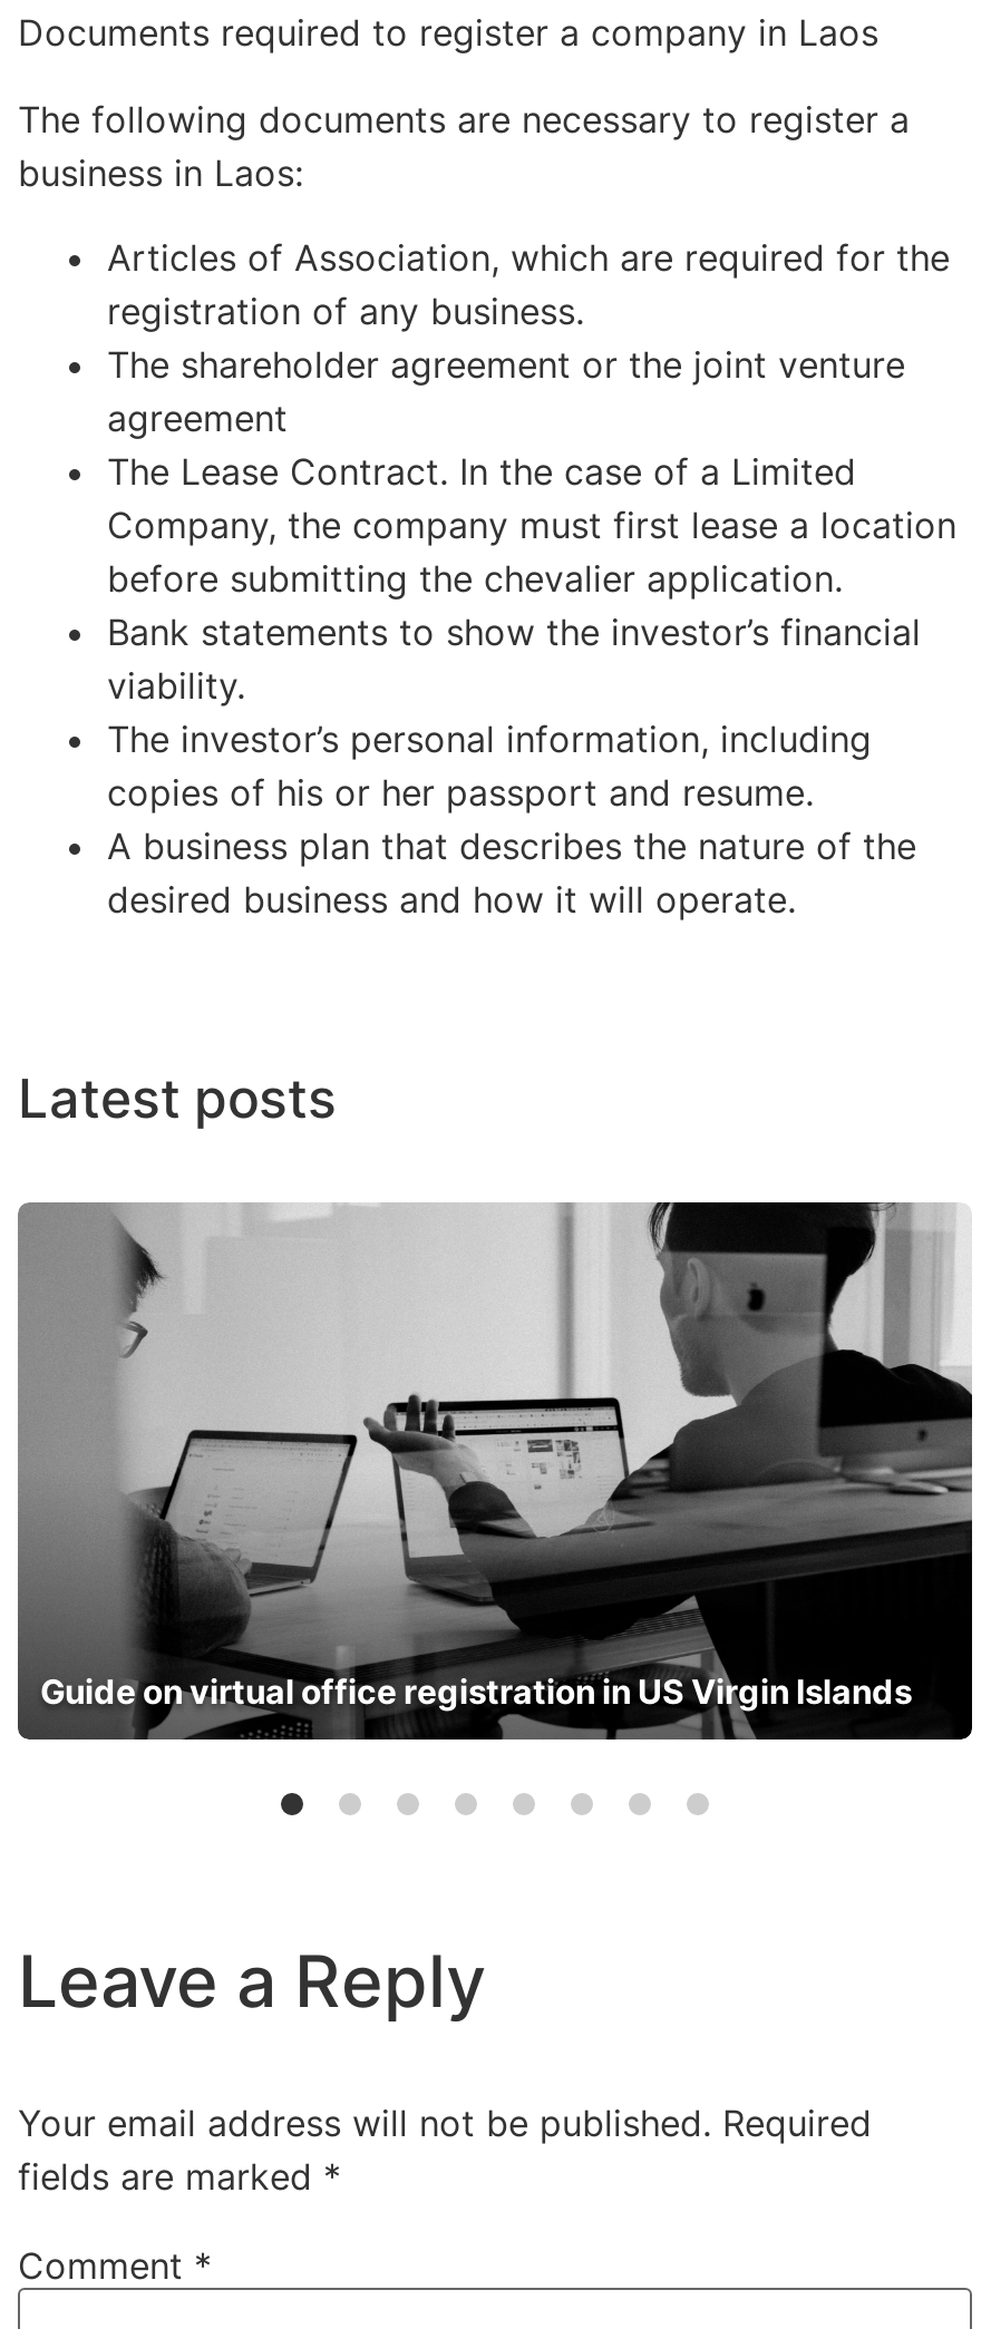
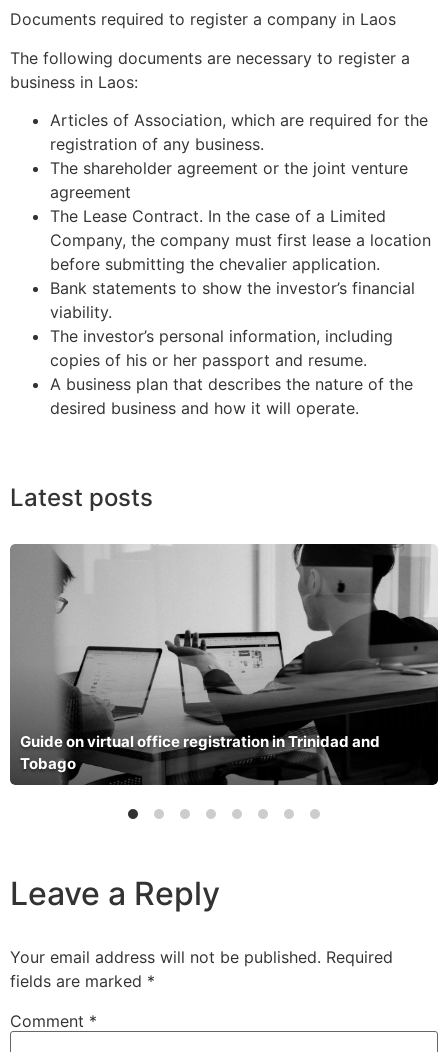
[40,1670,912,1712] Guide on virtual office registration in US Virgin Islands -> [20,732,380,773] Guide on virtual office registration in Trinidad and | Tobago

